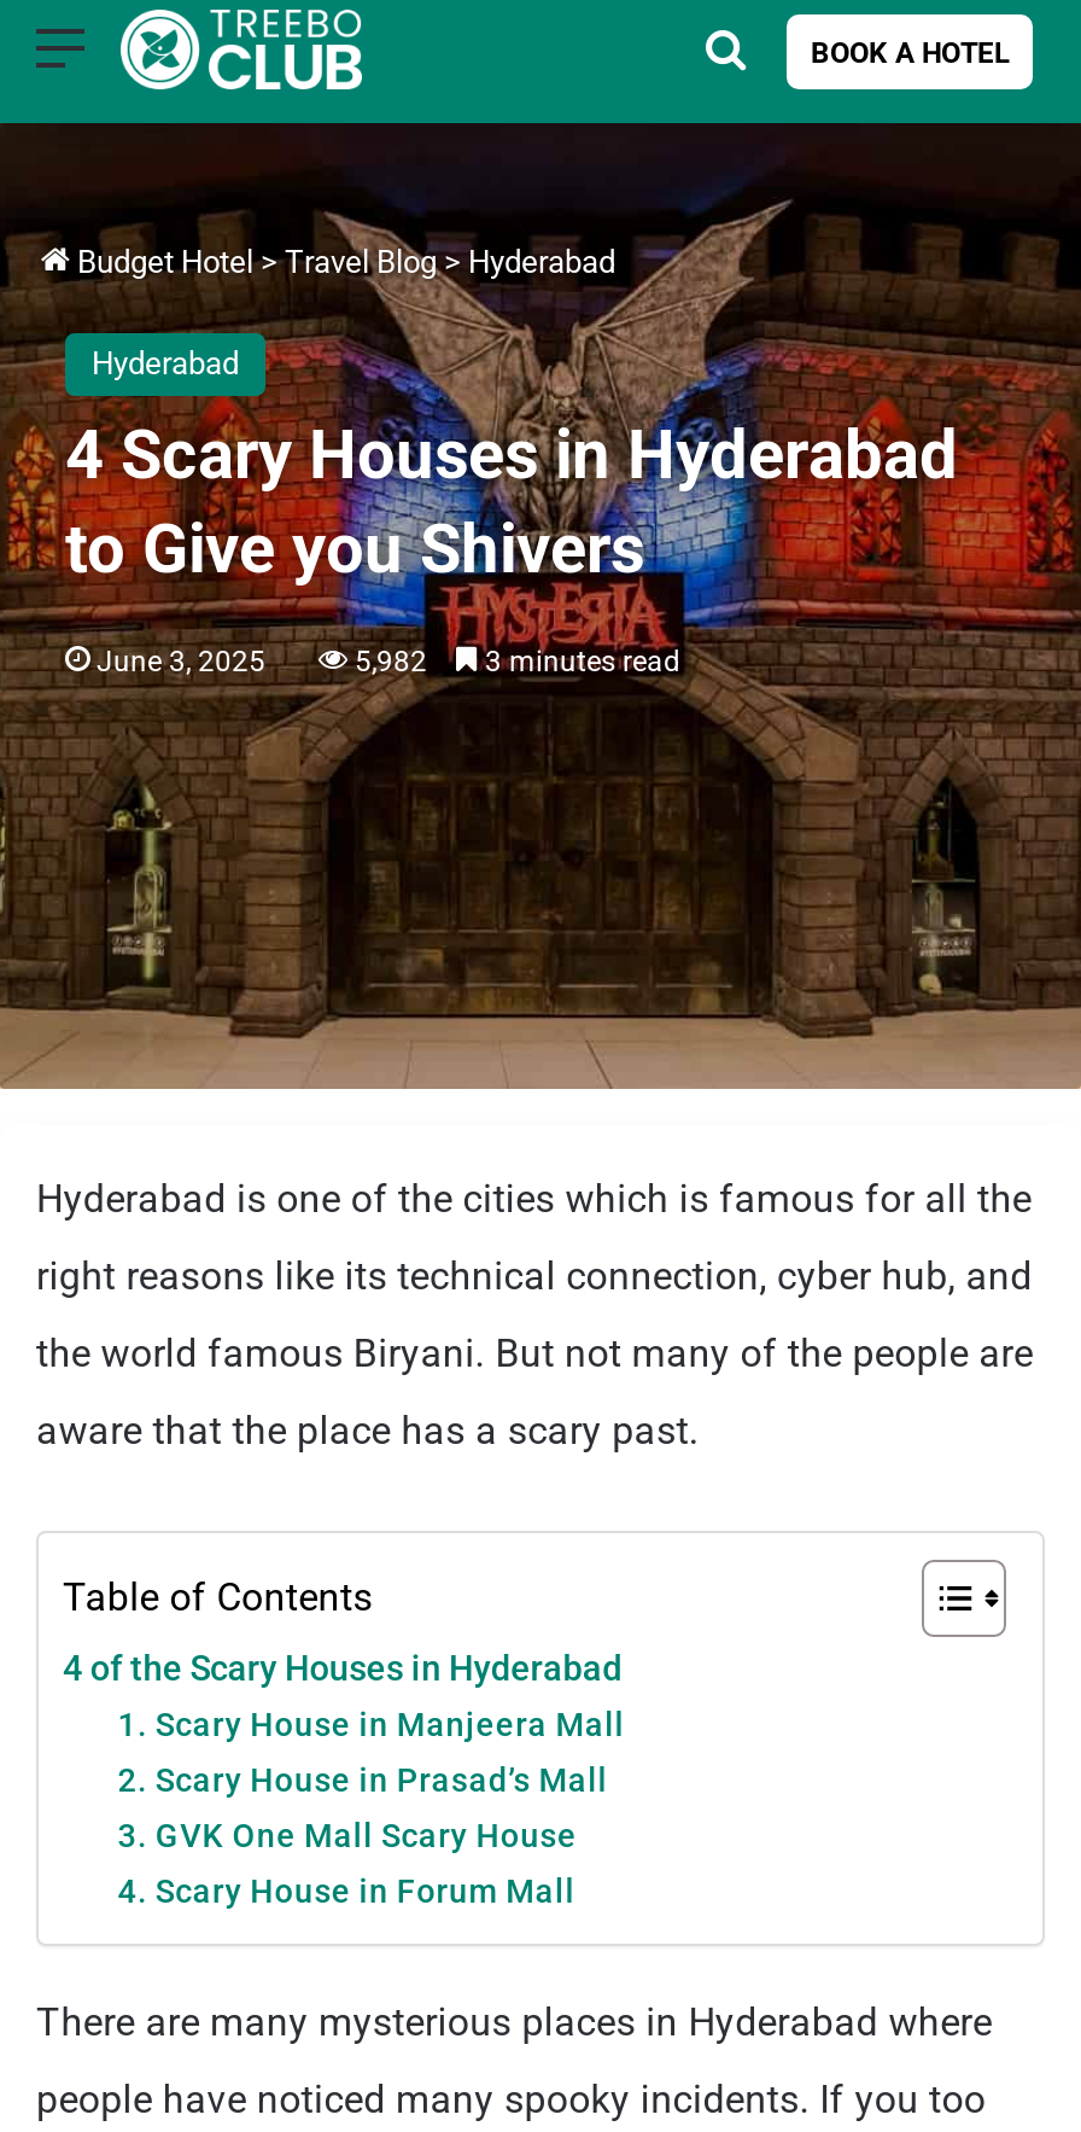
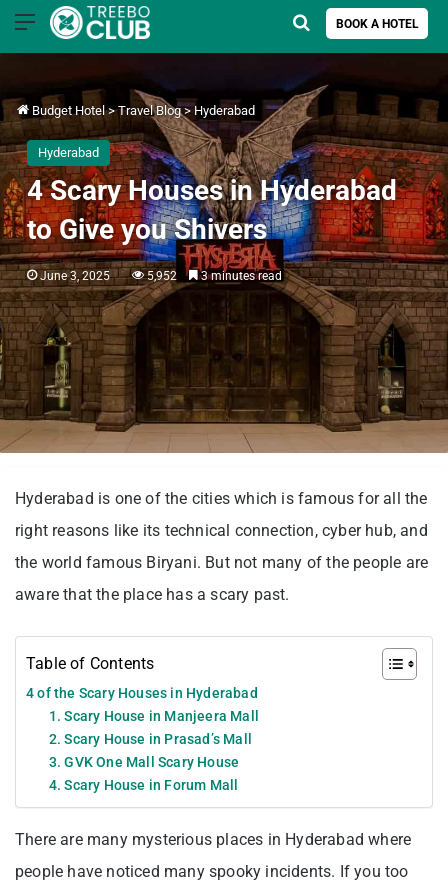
[347,643,680,677] 5,982 3 minutes read -> [144,268,282,282] 5,952 3 minutes read

